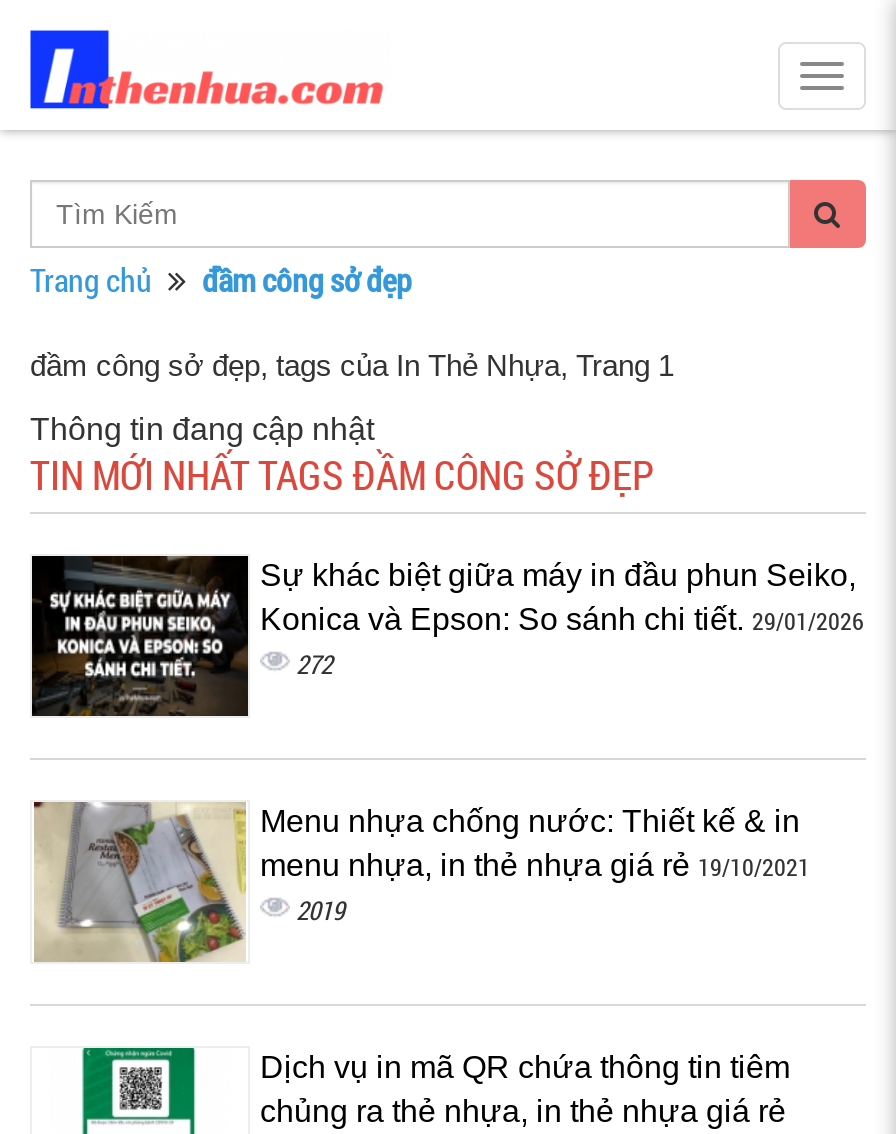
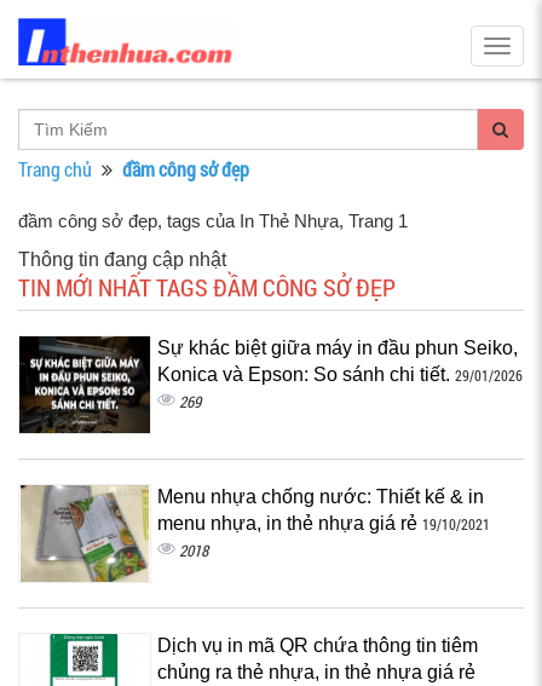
[296,646,332,682] 272 -> [179,391,201,413] 269
[296,892,344,928] 2019 -> [179,540,208,561] 2018

